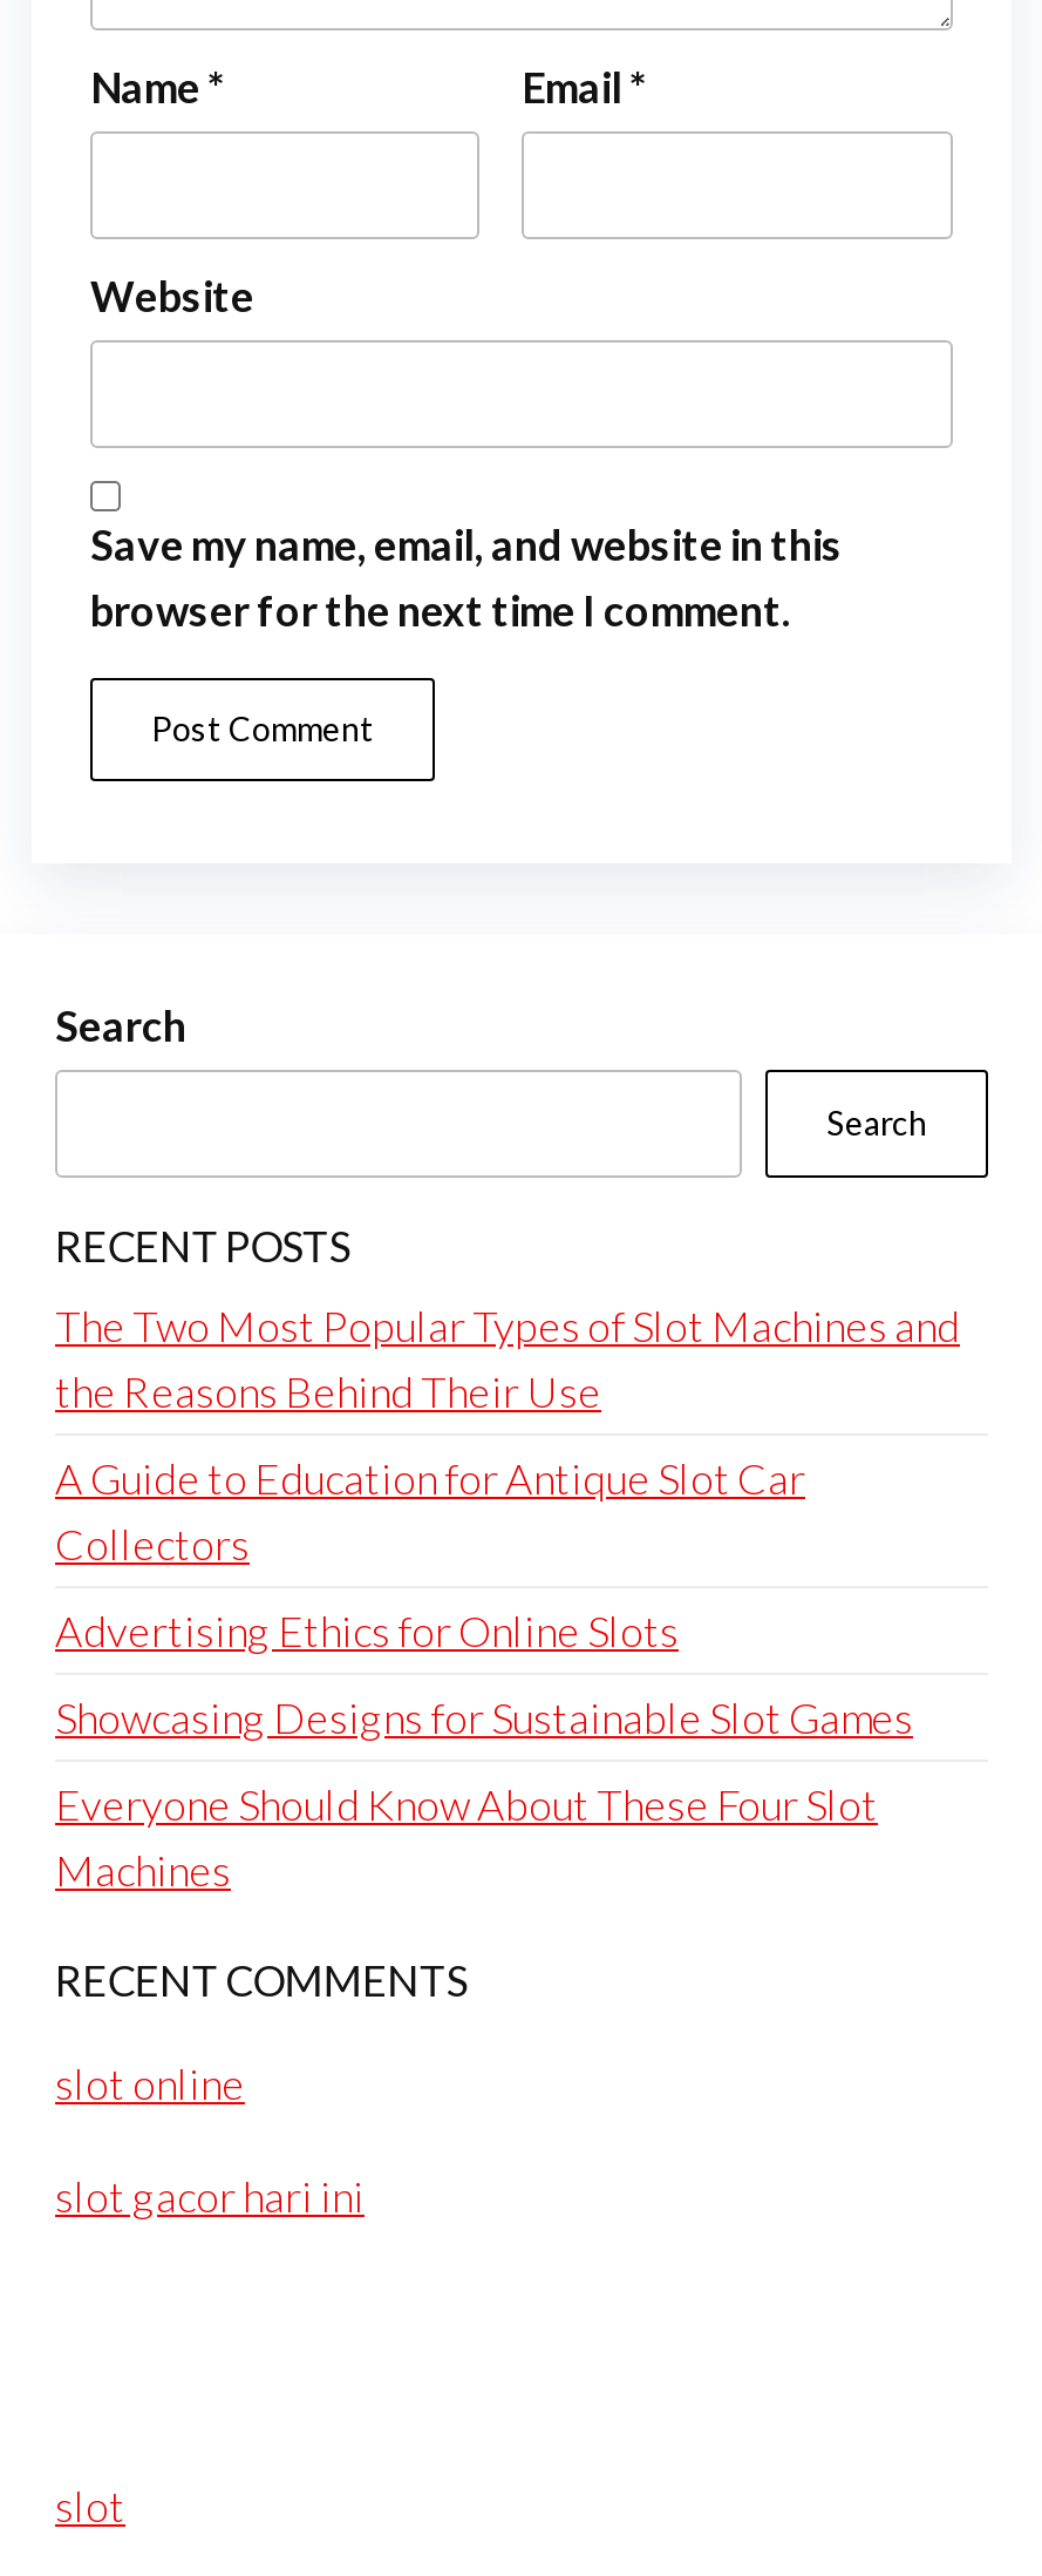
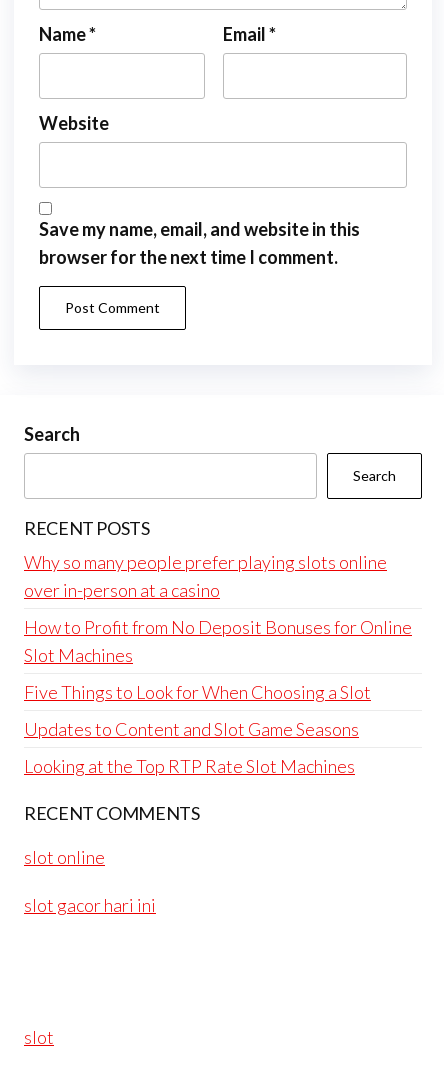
[55,1300,960,1417] The Two Most Popular Types of Slot Machines and | the Reasons Behind Their Use -> [24,551,387,601] Why so many people prefer playing slots online | over in-person at a casino
[55,1452,805,1570] A Guide to Education for Antique Slot Car | Collectors -> [24,616,412,666] How to Profit from No Deposit Bonuses for Online | Slot Machines
[55,1605,679,1656] Advertising Ethics for Online Slots -> [24,681,371,703] Five Things to Look for When Choosing a Slot
[55,1692,913,1743] Showcasing Designs for Sustainable Slot Games -> [24,718,359,740] Updates to Content and Slot Game Seasons
[55,1778,878,1896] Everyone Should Know About These Four Slot | Machines -> [24,755,355,777] Looking at the Top RTP Rate Slot Machines

